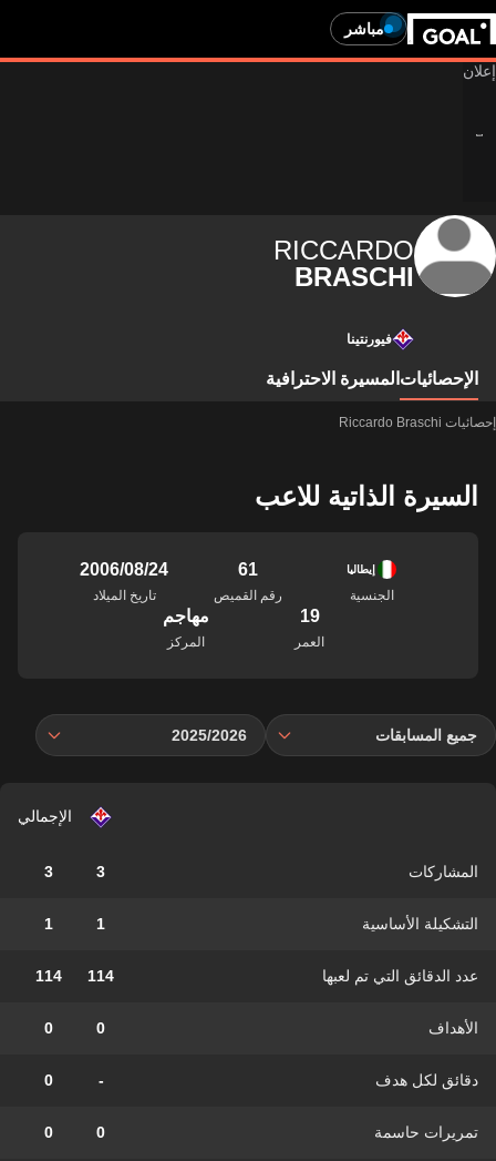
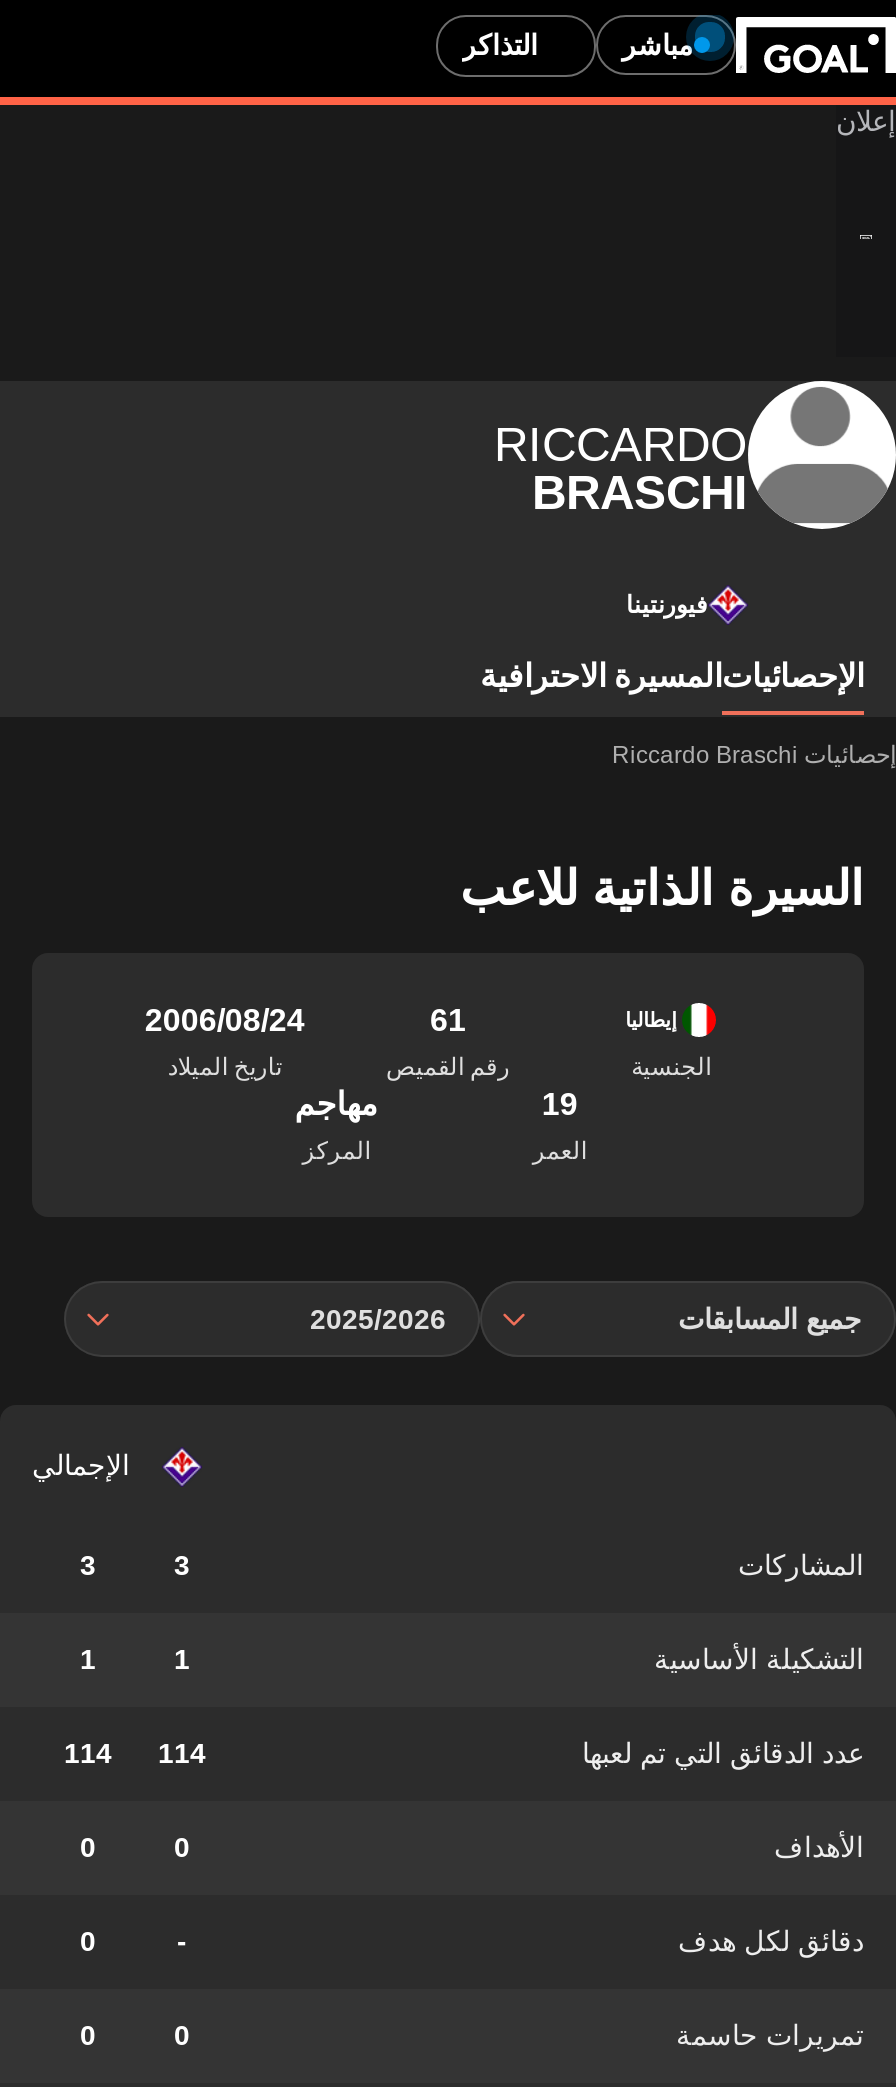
none -> [462,28,538,60] التذاكر

